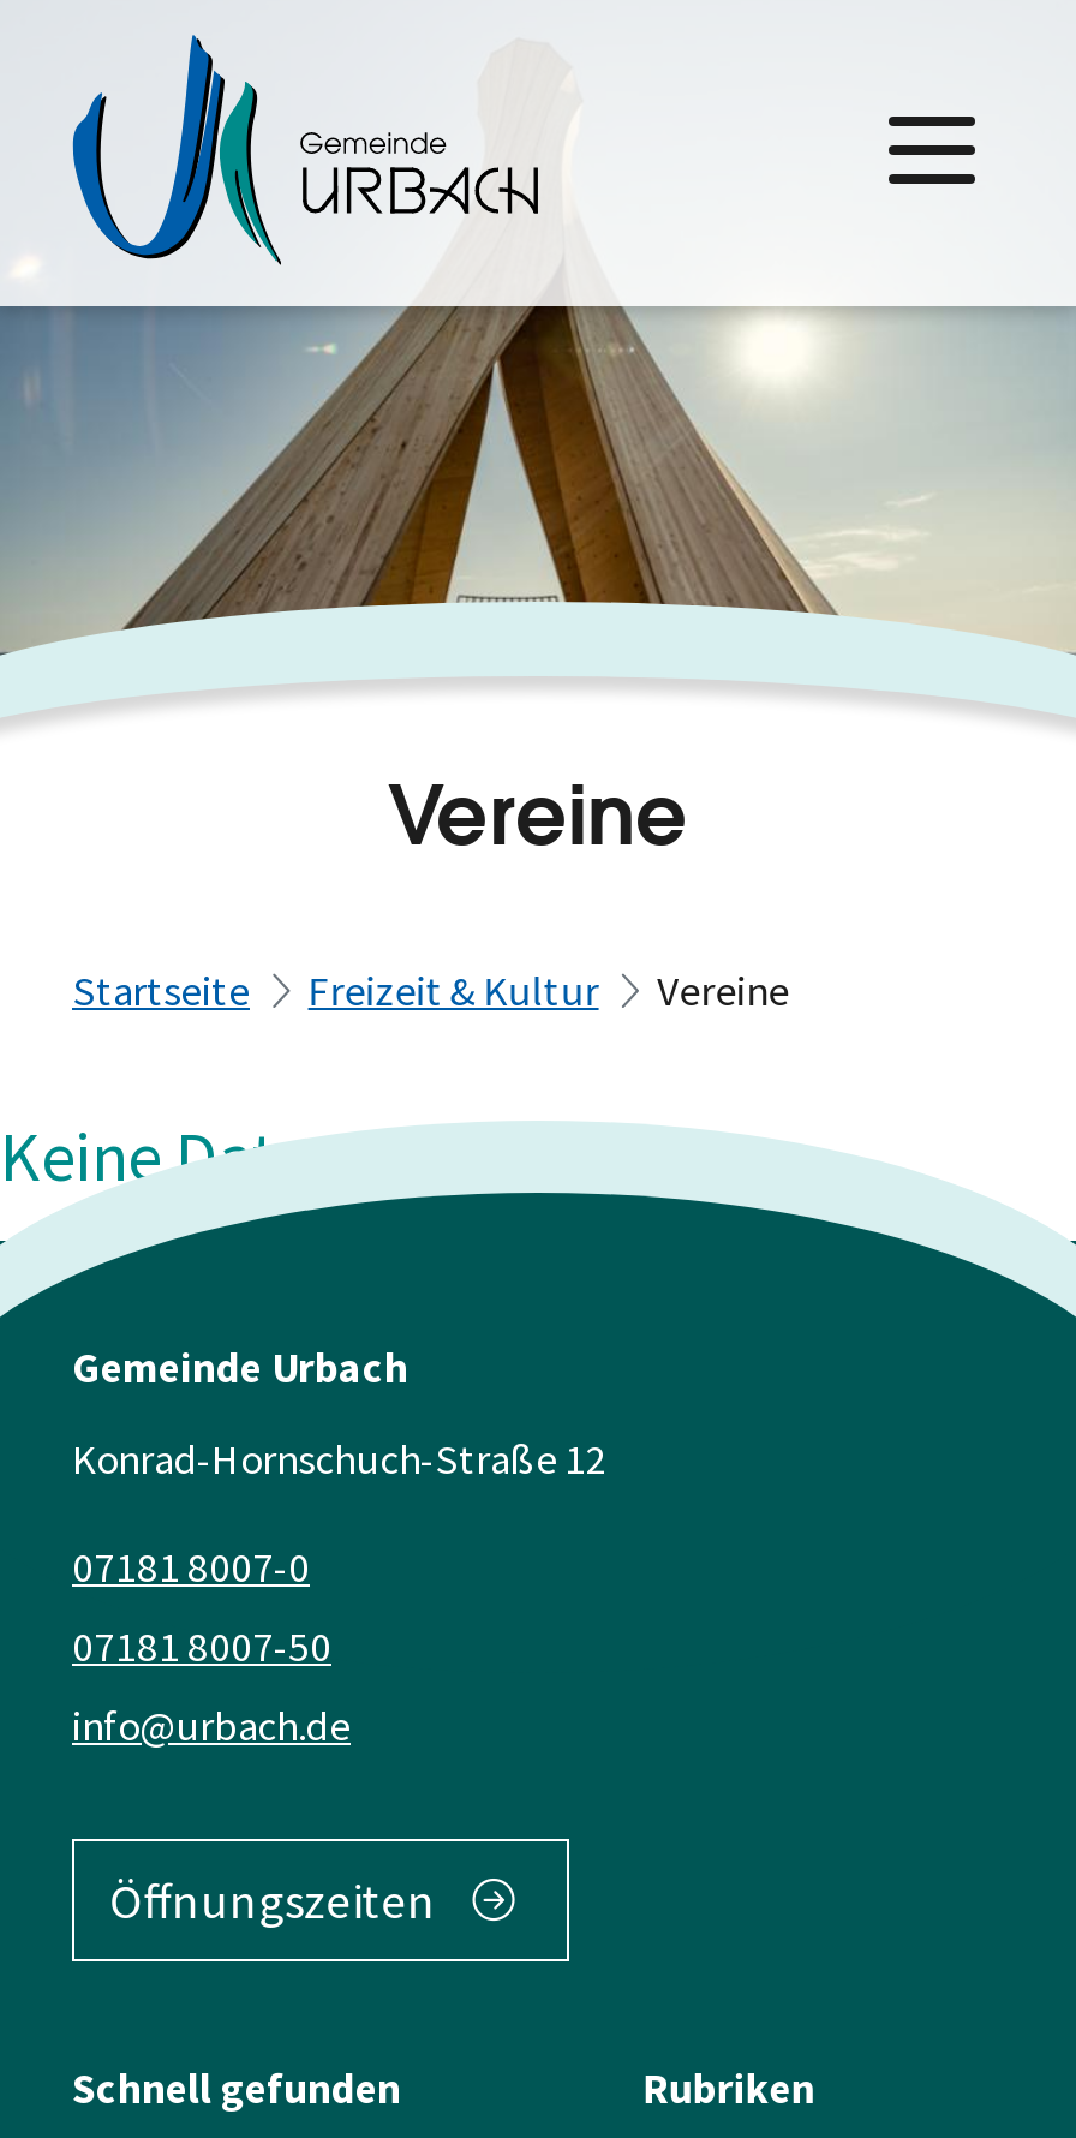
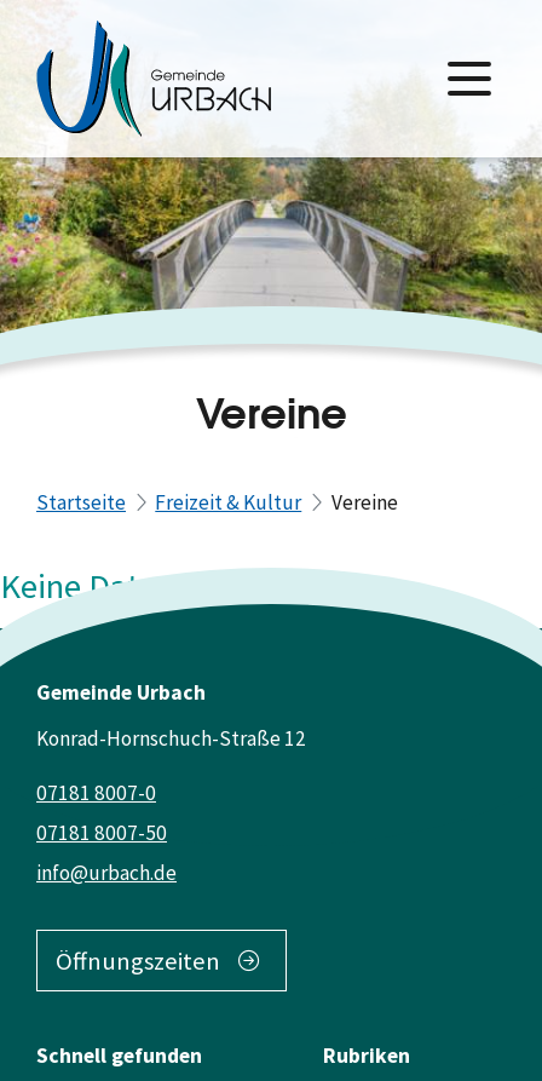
[7,304,1069,655] [image] -> [4,156,538,333] [image]

